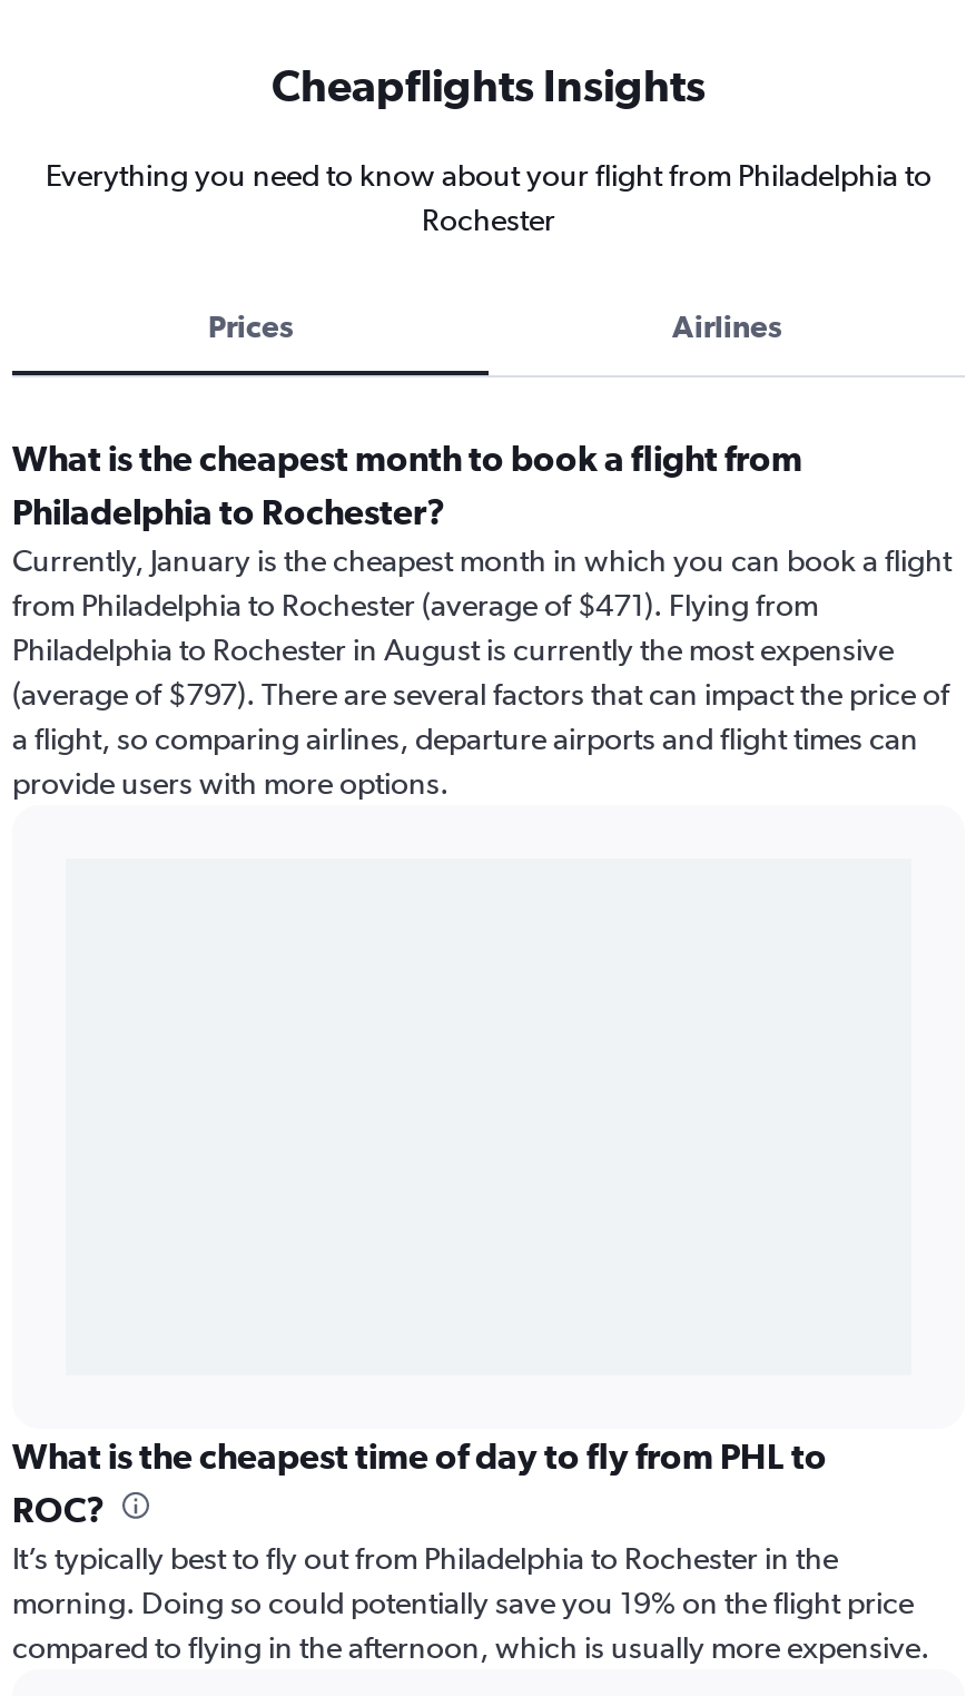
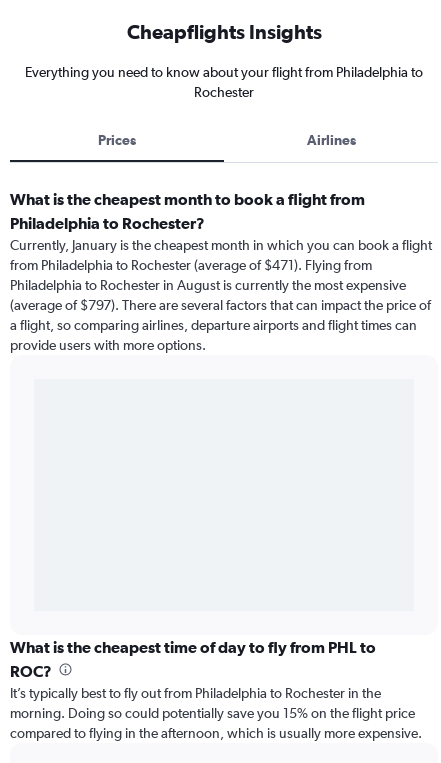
[12,1585,914,1621] morning. Doing so could potentially save you 19% on the flight price -> [10,705,415,721] morning. Doing so could potentially save you 15% on the flight price

